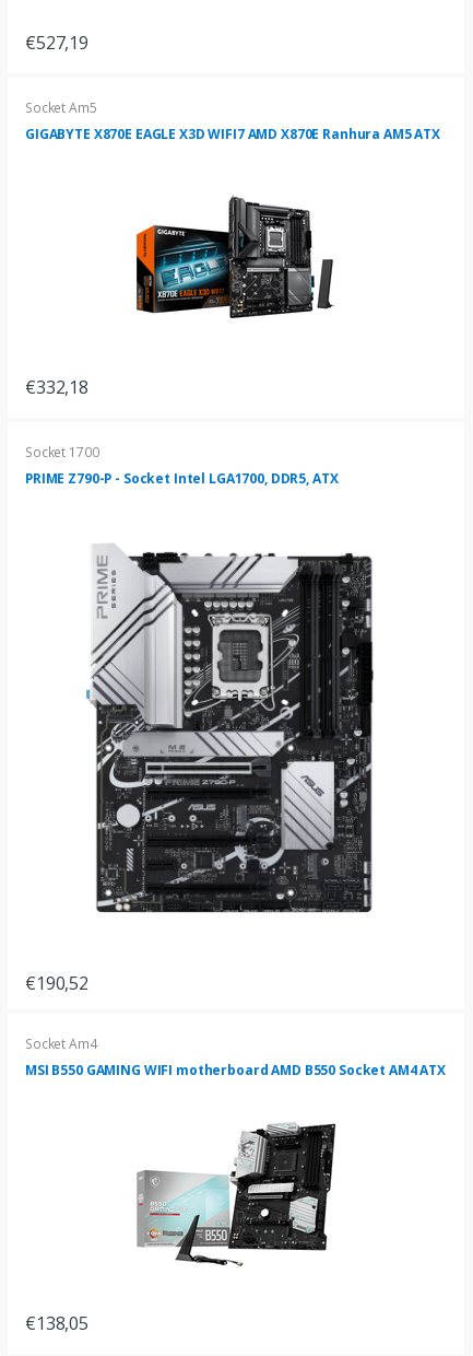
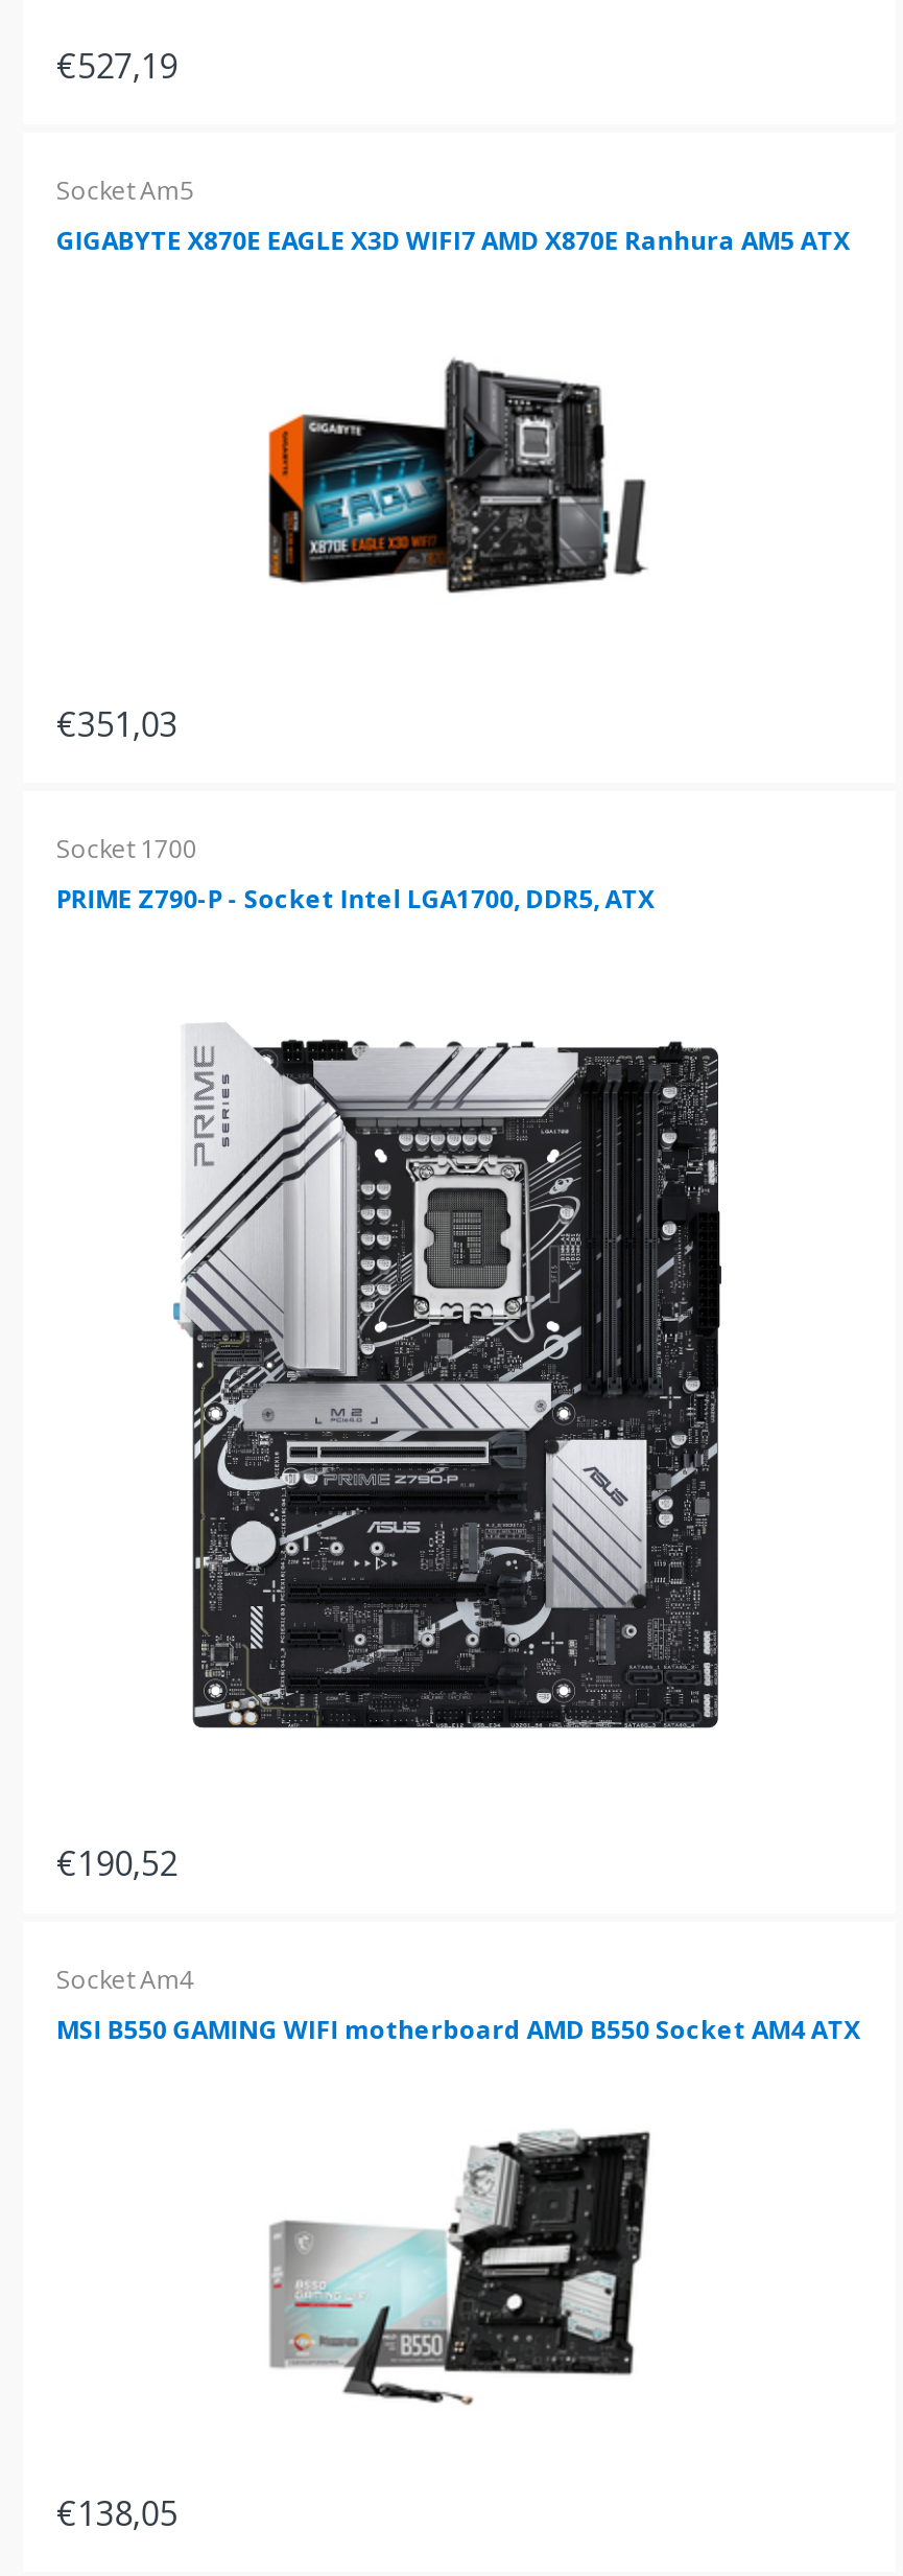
[25,375,88,399] €332,18 -> [56,700,177,746] €351,03

